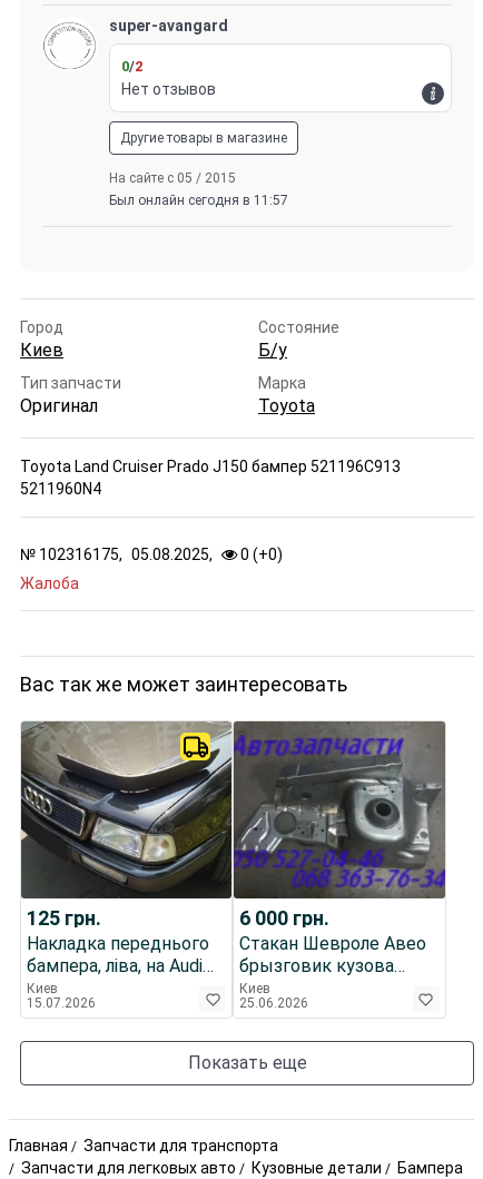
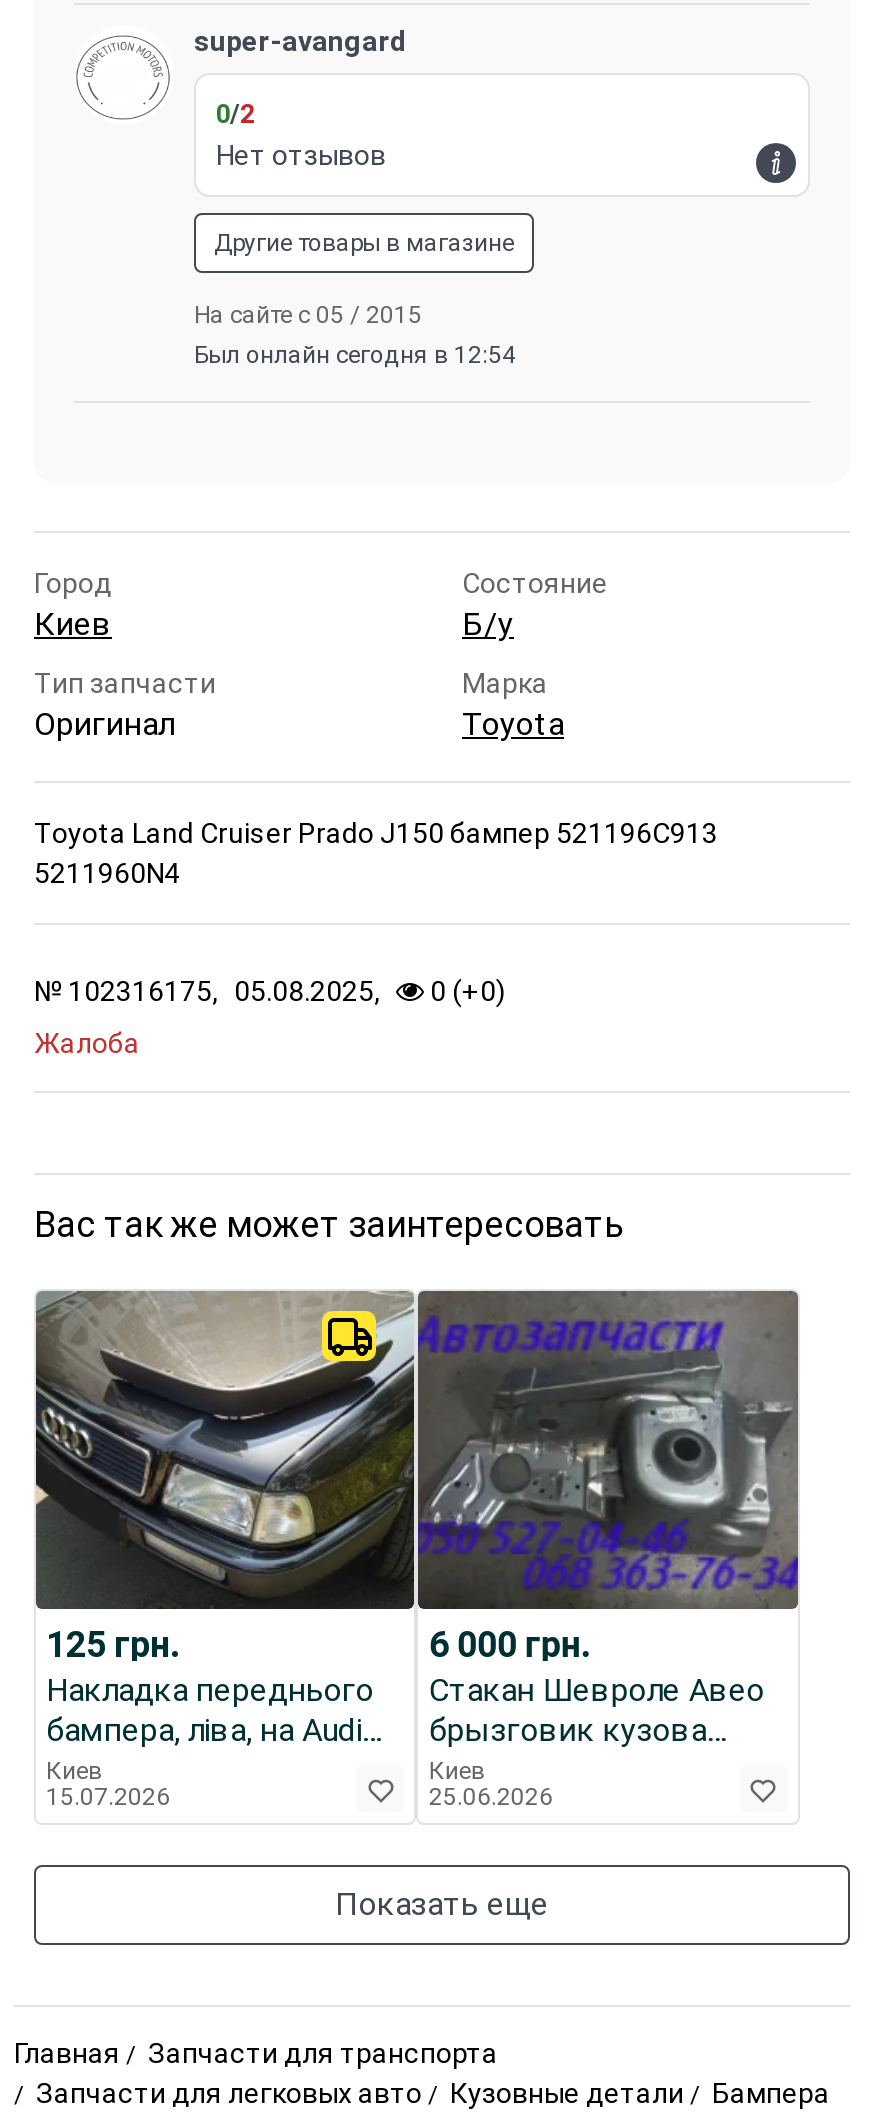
[109,193,288,208] Был онлайн сегодня в 11:57 -> [194,341,516,369] Был онлайн сегодня в 12:54

